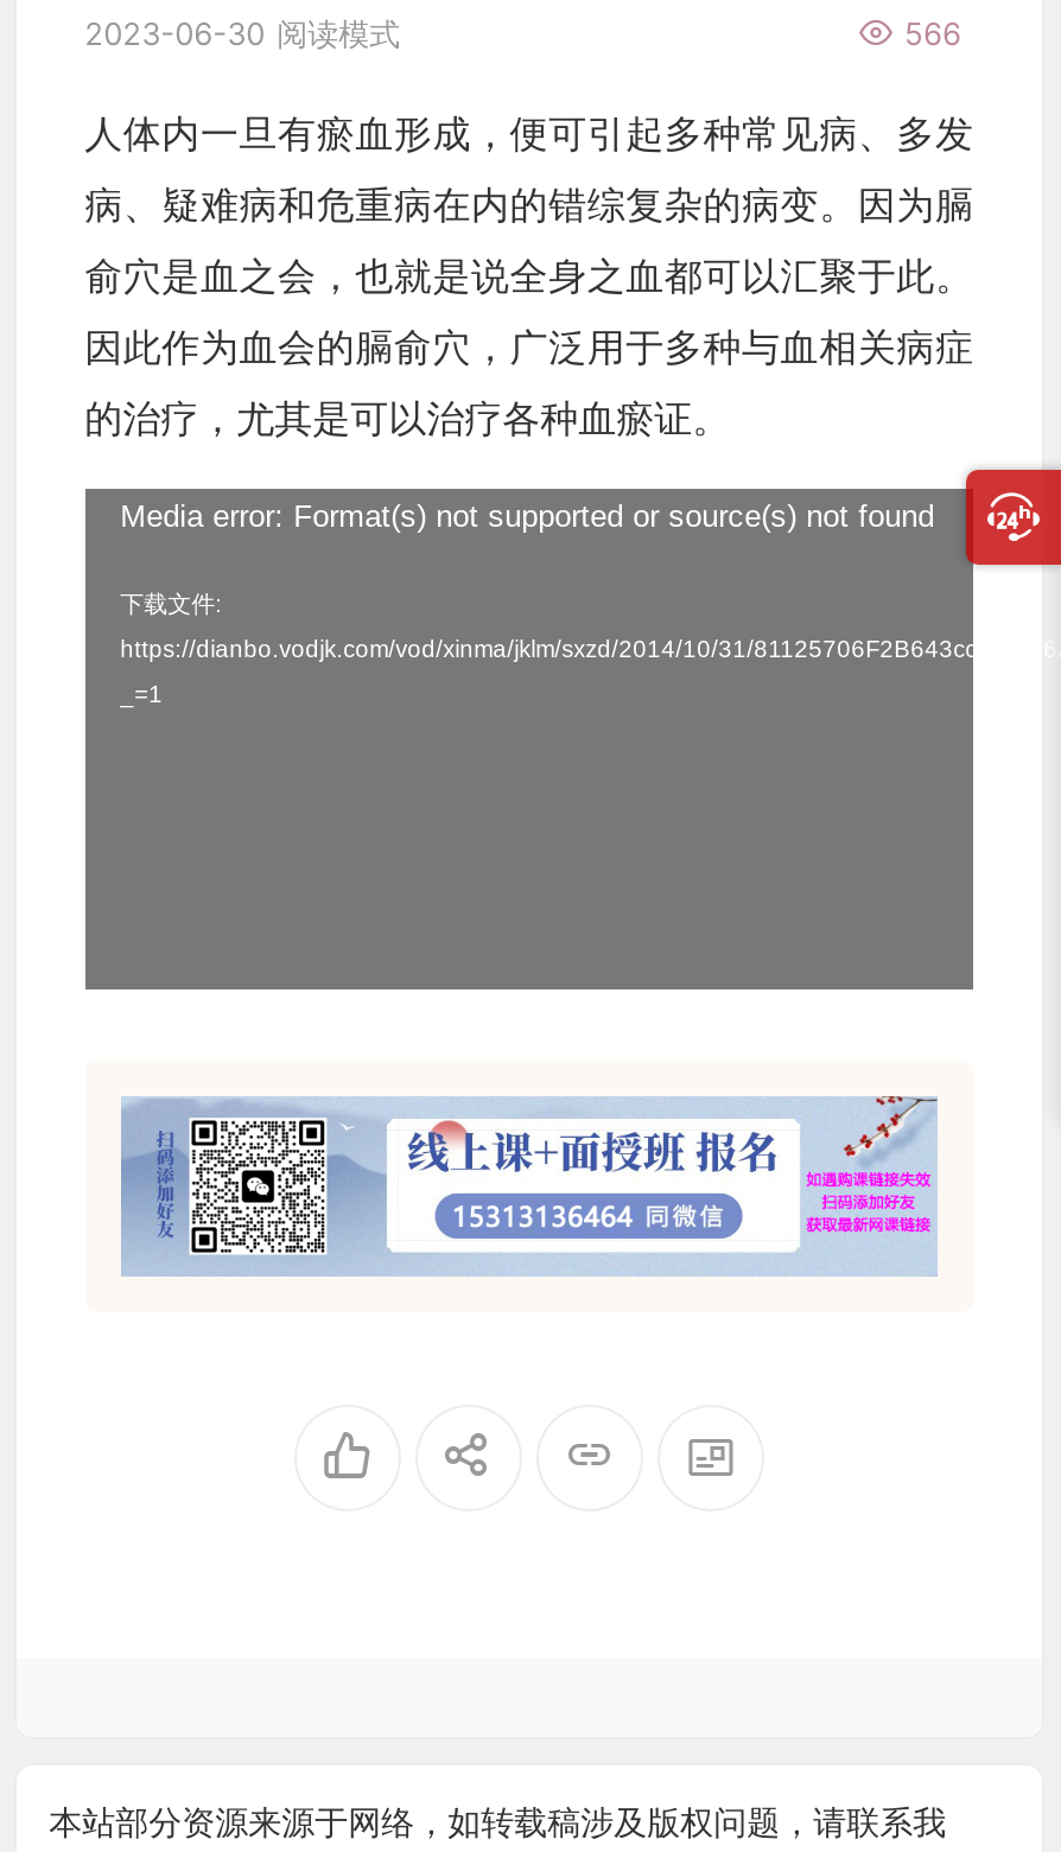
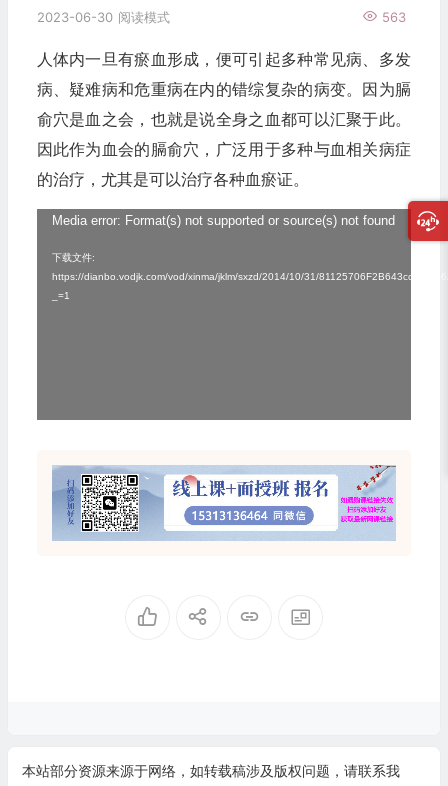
[904,14,961,52] 566 -> [382,9,406,25] 563

